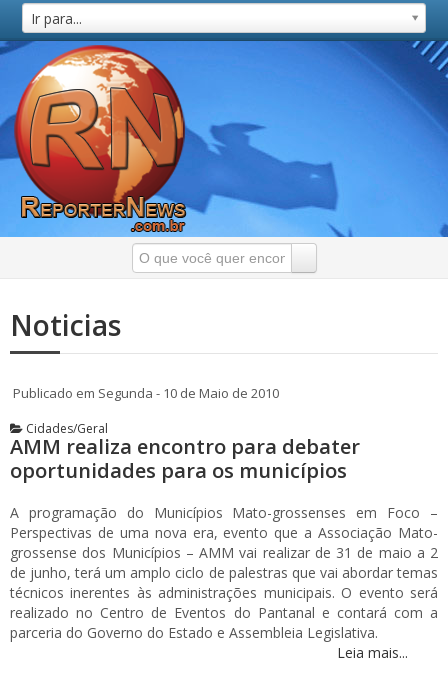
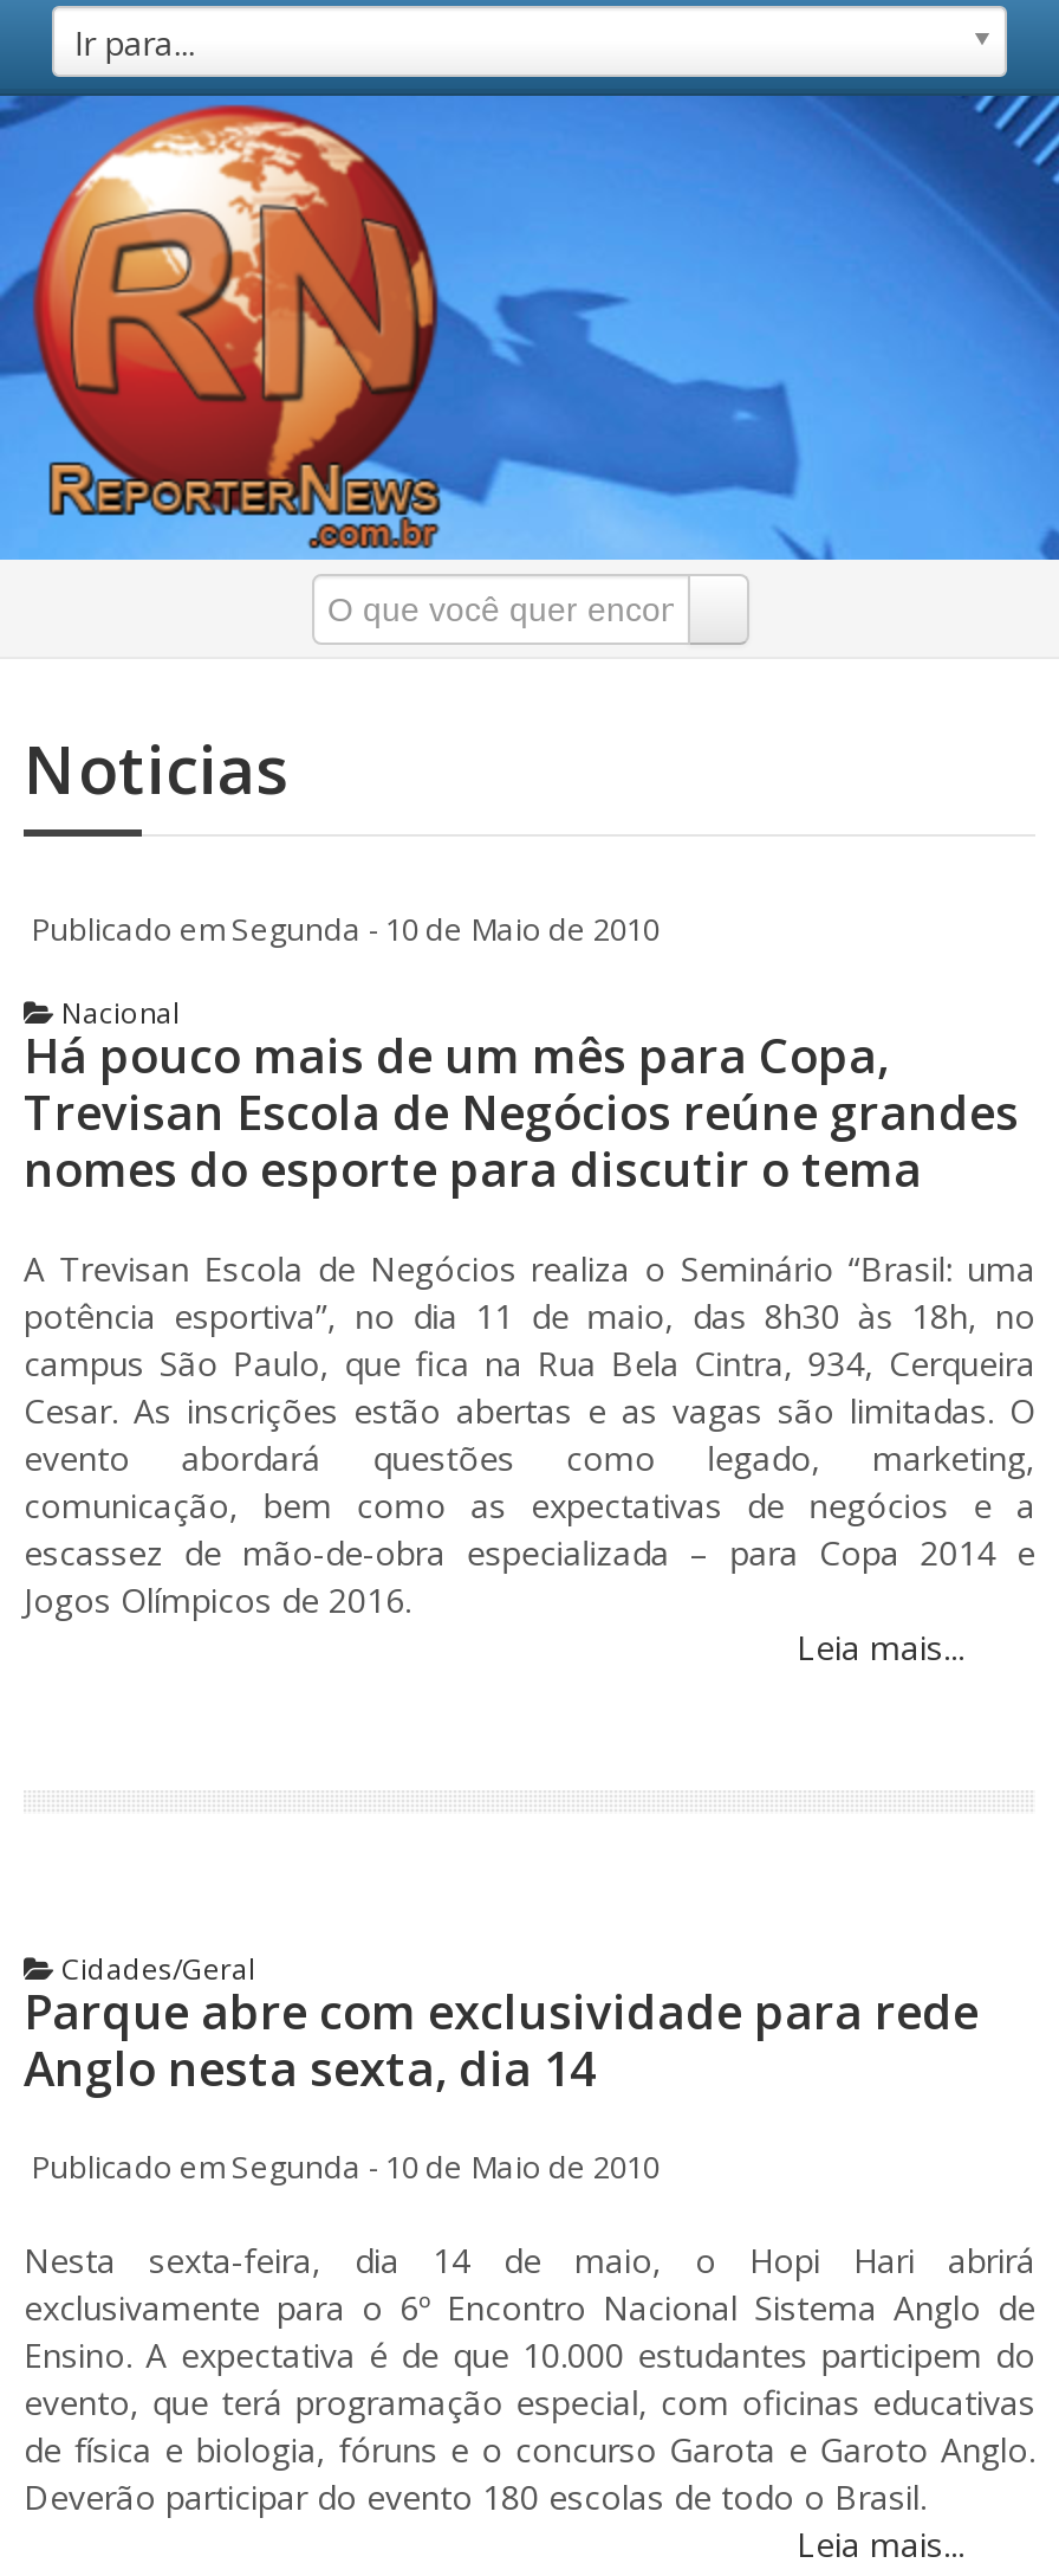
none -> [24,993,1035,1670] Nacional | Há pouco mais de um mês para Copa, | Trevisan Escola de Negócios reúne grandes | nomes do esporte para discutir o tema | A Trevisan Escola de Negócios realiza o Seminário “Brasil: uma | potência esportiva”, no dia 11 de maio, das 8h30 às 18h, no | campus São Paulo, que fica na Rua Bela Cintra, 934, Cerqueira | Cesar. As inscrições estão abertas e as vagas são limitadas. O | evento abordará questões como legado, marketing, | comunicação, bem como as expectativas de negócios e a | escassez de mão-de-obra especializada – para Copa 2014 e | Jogos Olímpicos de 2016. | Leia mais...
[10,433,438,642] AMM realiza encontro para debater | oportunidades para os municípios | A programação do Municípios Mato-grossenses em Foco – | Perspectivas de uma nova era, evento que a Associação Mato- | grossense dos Municípios – AMM vai realizar de 31 de maio a 2 | de junho, terá um amplo ciclo de palestras que vai abordar temas | técnicos inerentes às administrações municipais. O evento será | realizado no Centro de Eventos do Pantanal e contará com a | parceria do Governo do Estado e Assembleia Legislativa. -> [24,1980,1035,2519] Parque abre com exclusividade para rede | Anglo nesta sexta, dia 14 | Publicado em Segunda - 10 de Maio de 2010 | Nesta sexta-feira, dia 14 de maio, o Hopi Hari abrirá | exclusivamente para o 6º Encontro Nacional Sistema Anglo de | Ensino. A expectativa é de que 10.000 estudantes participem do | evento, que terá programação especial, com oficinas educativas | de física e biologia, fóruns e o concurso Garota e Garoto Anglo. | Deverão participar do evento 180 escolas de todo o Brasil.

